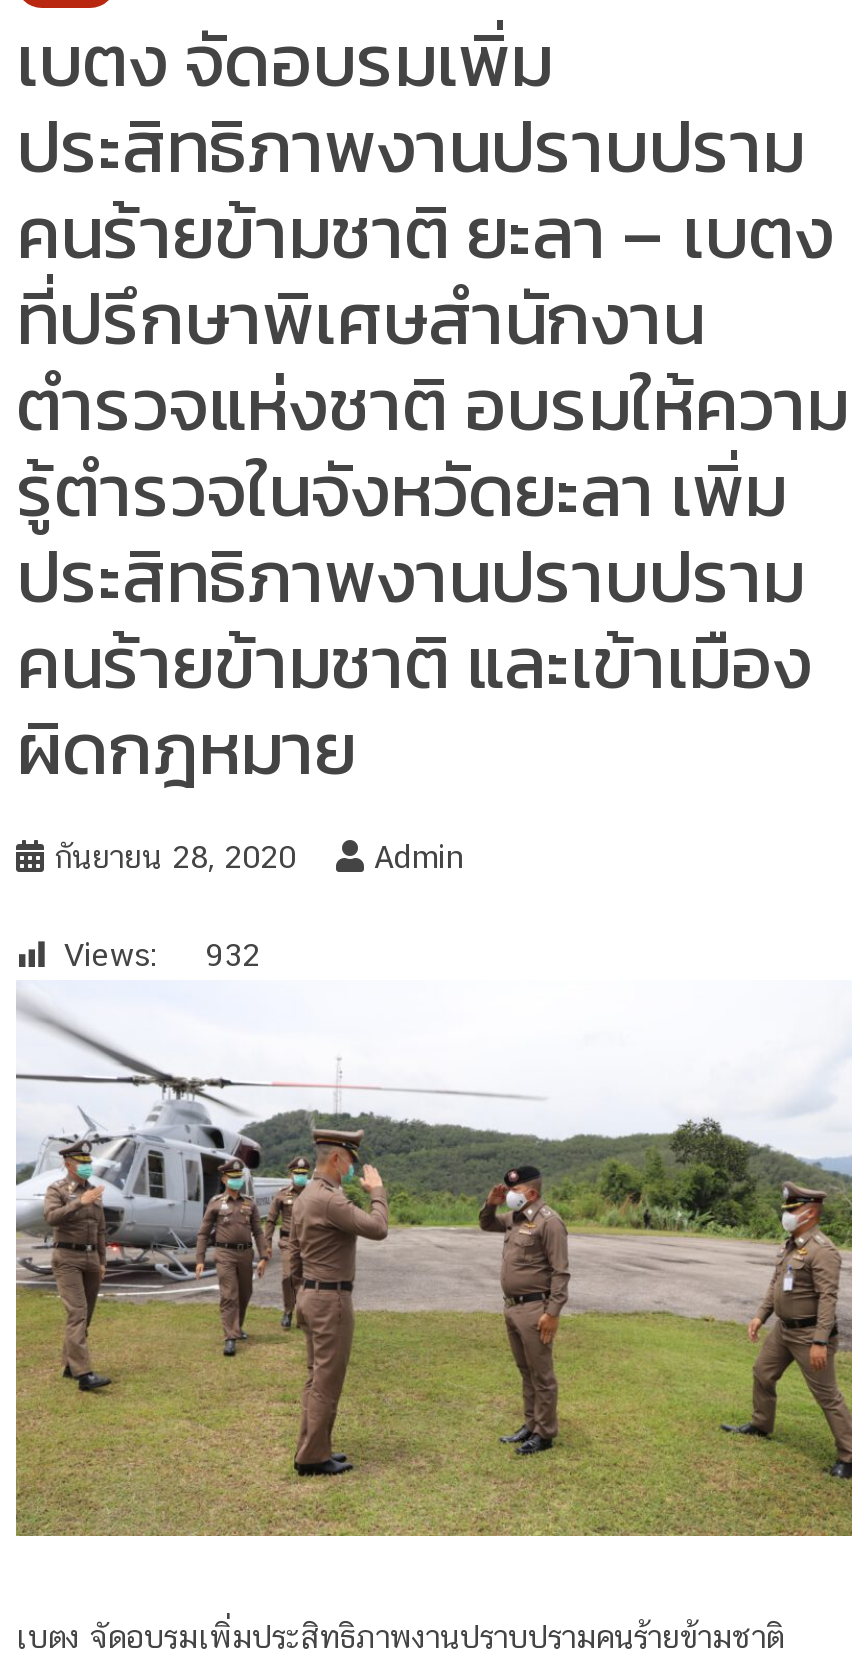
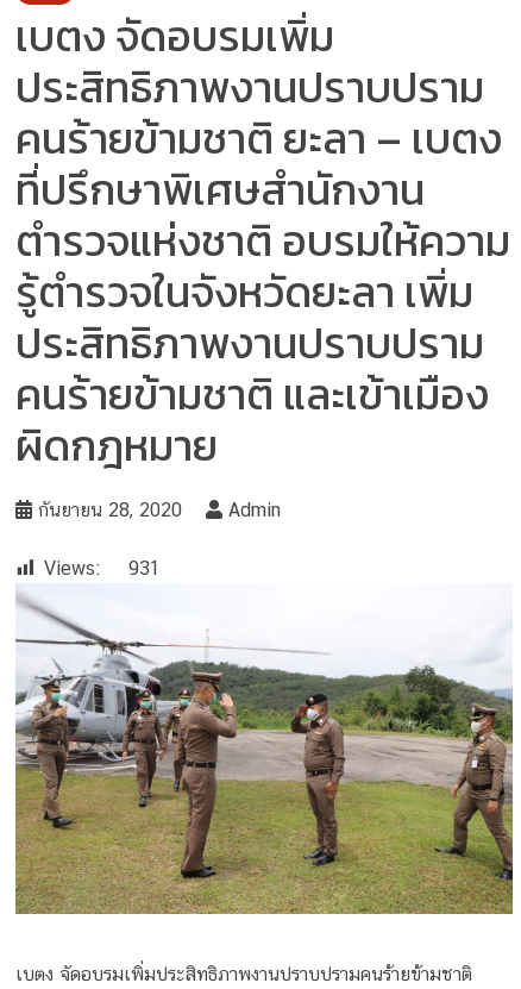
[64,936,260,974] Views: 932 -> [44,557,161,579] Views: 931

